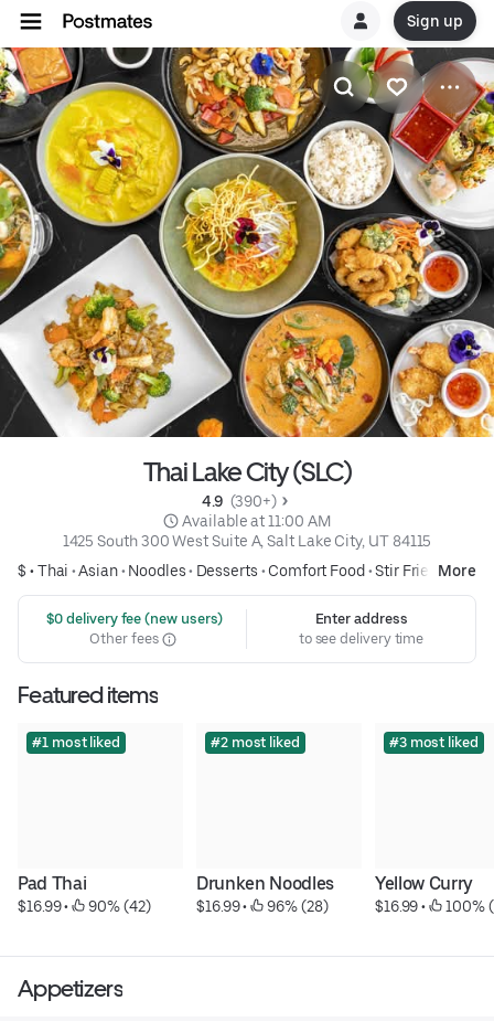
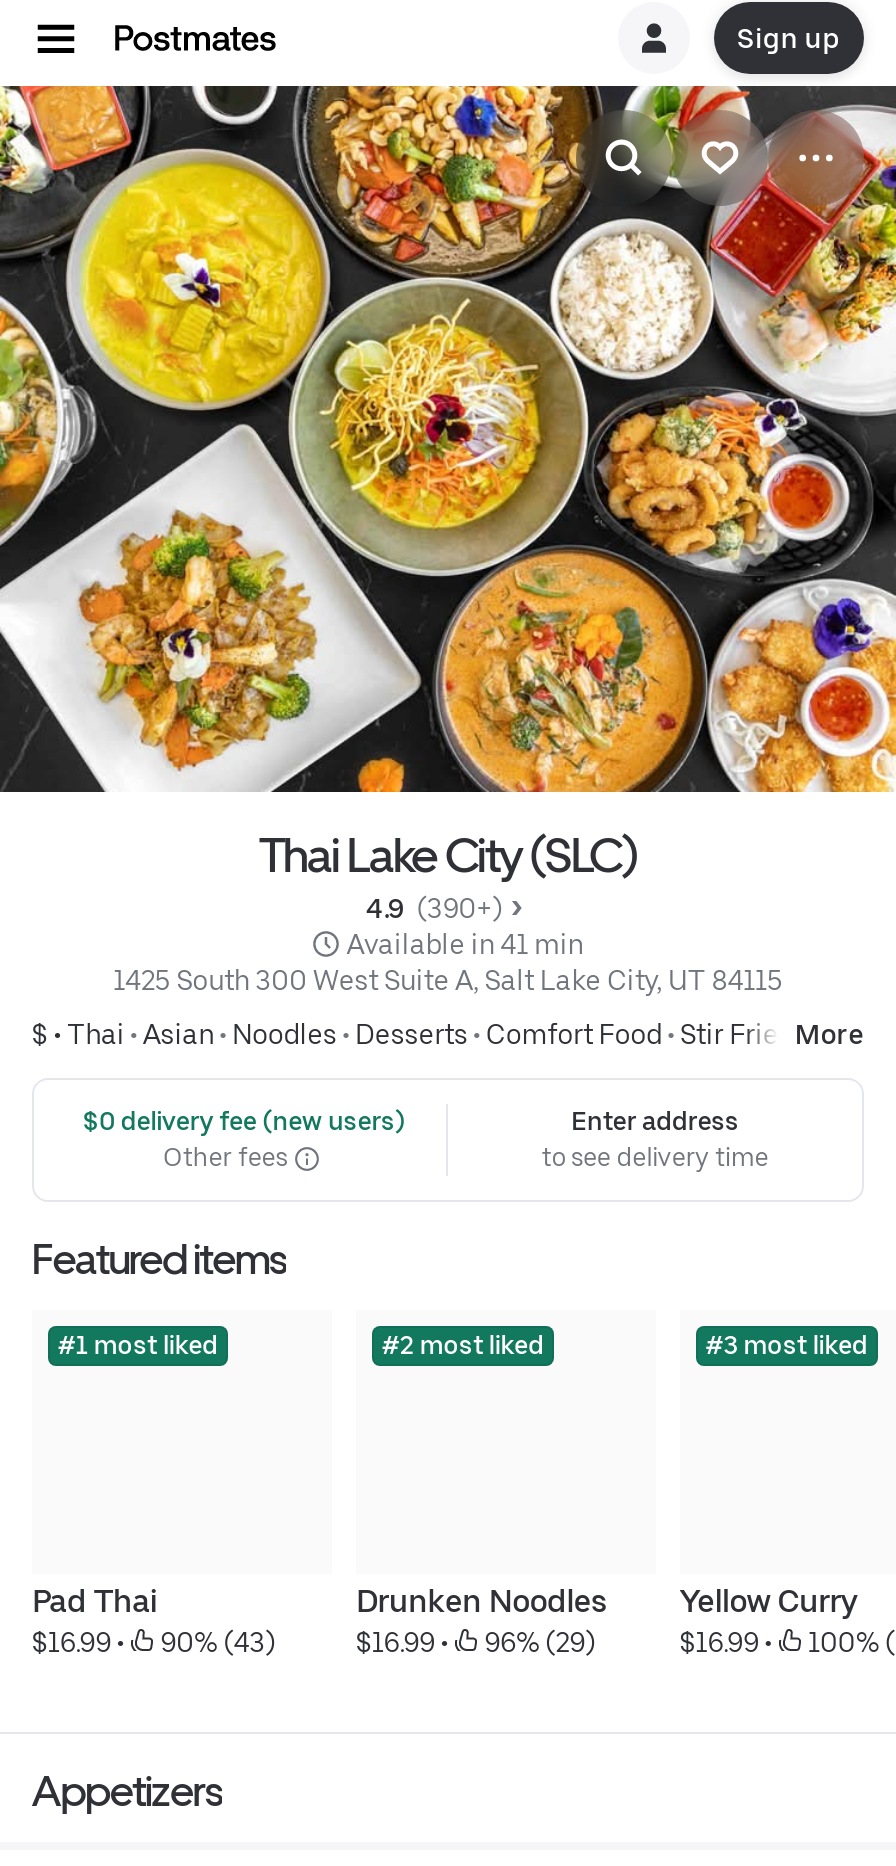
[182,513,330,530] Available at 11:00 AM -> [346,929,583,961] Available in 41 min
[18,898,151,915] $16.99 • 90% (42) -> [32,1627,275,1659] $16.99 • 90% (43)
[196,898,328,915] $16.99 • 96% (28) -> [356,1627,595,1659] $16.99 • 96% (29)

